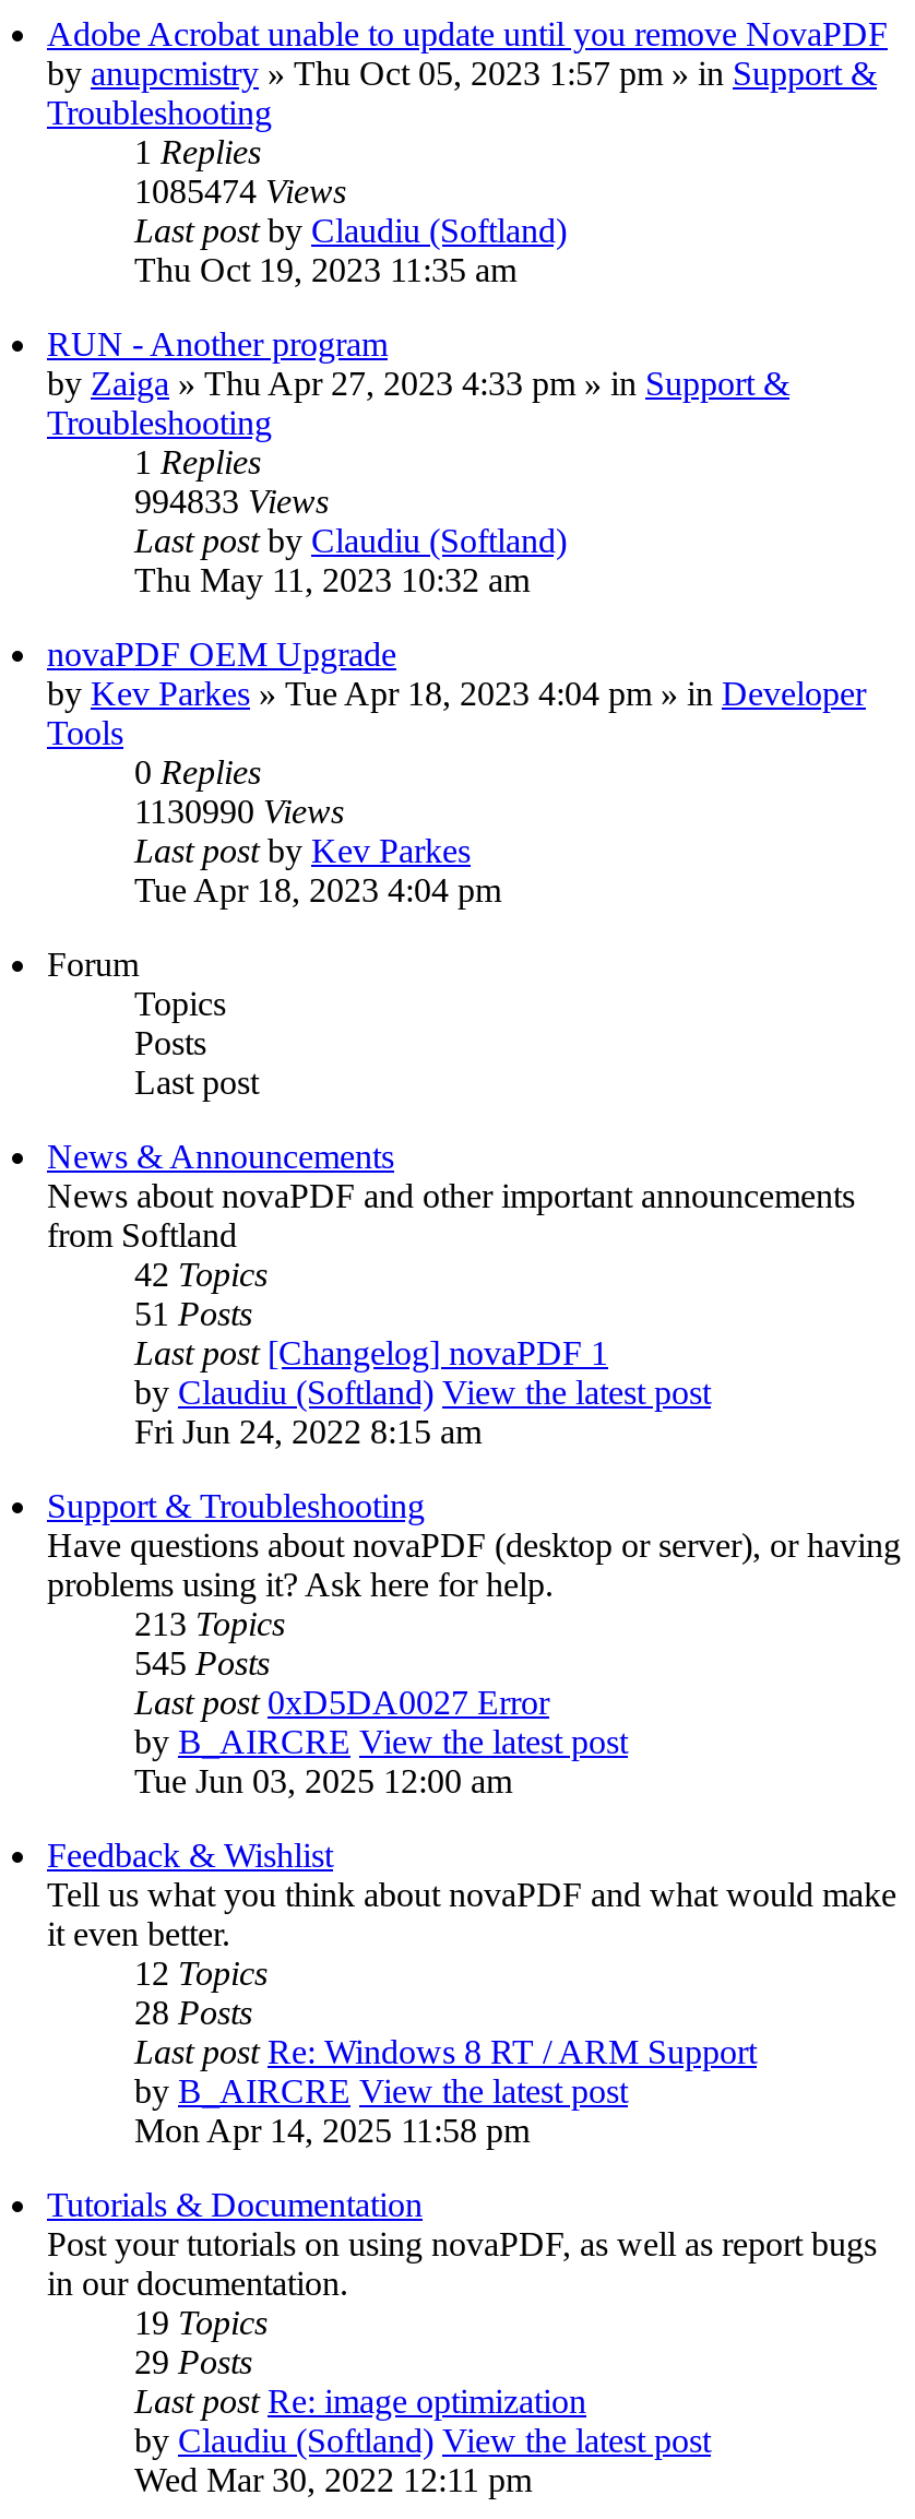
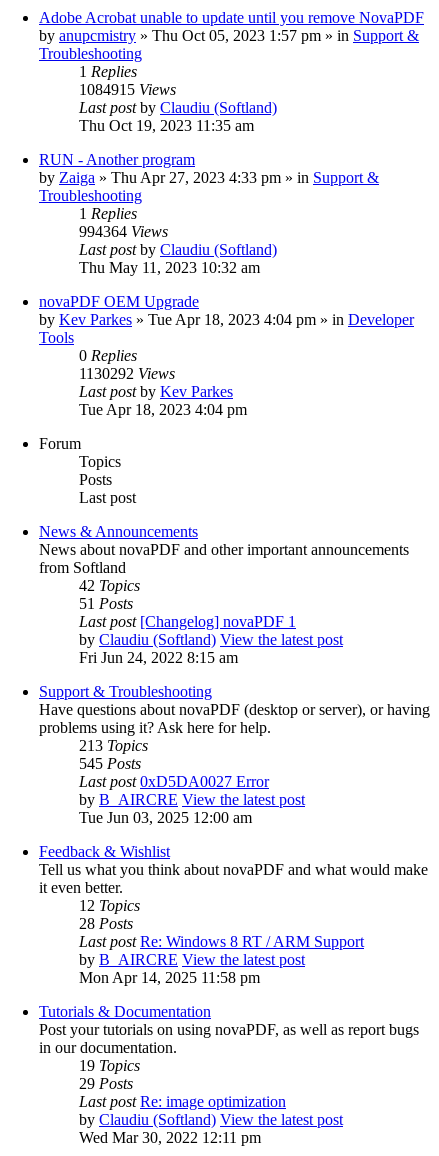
[134,172,346,209] 1085474 Views -> [79,81,176,98] 1084915 Views
[134,482,329,520] 994833 Views -> [79,223,168,240] 994364 Views
[134,792,344,830] 1130990 Views -> [79,365,175,382] 1130292 Views

